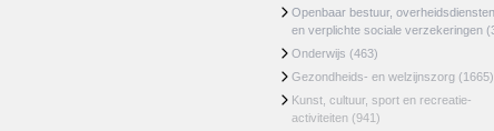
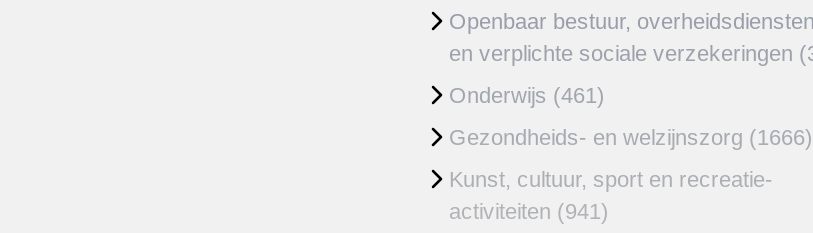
[292,47,378,60] Onderwijs (463) -> [449,83,605,107] Onderwijs (461)
[292,70,494,83] Gezondheids- en welzijnszorg (1665) -> [449,125,813,149] Gezondheids- en welzijnszorg (1666)

